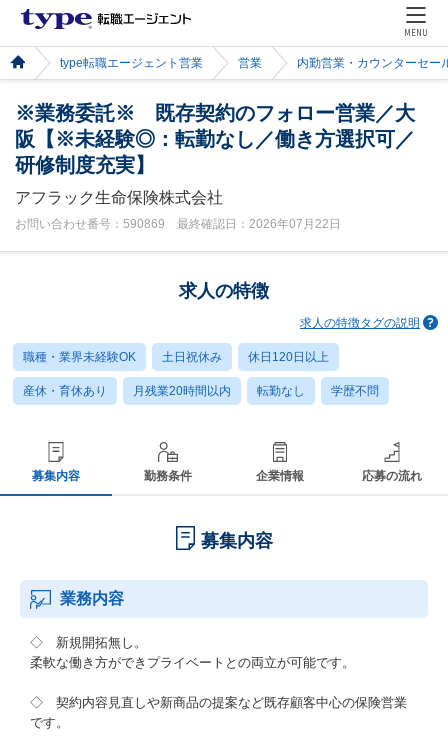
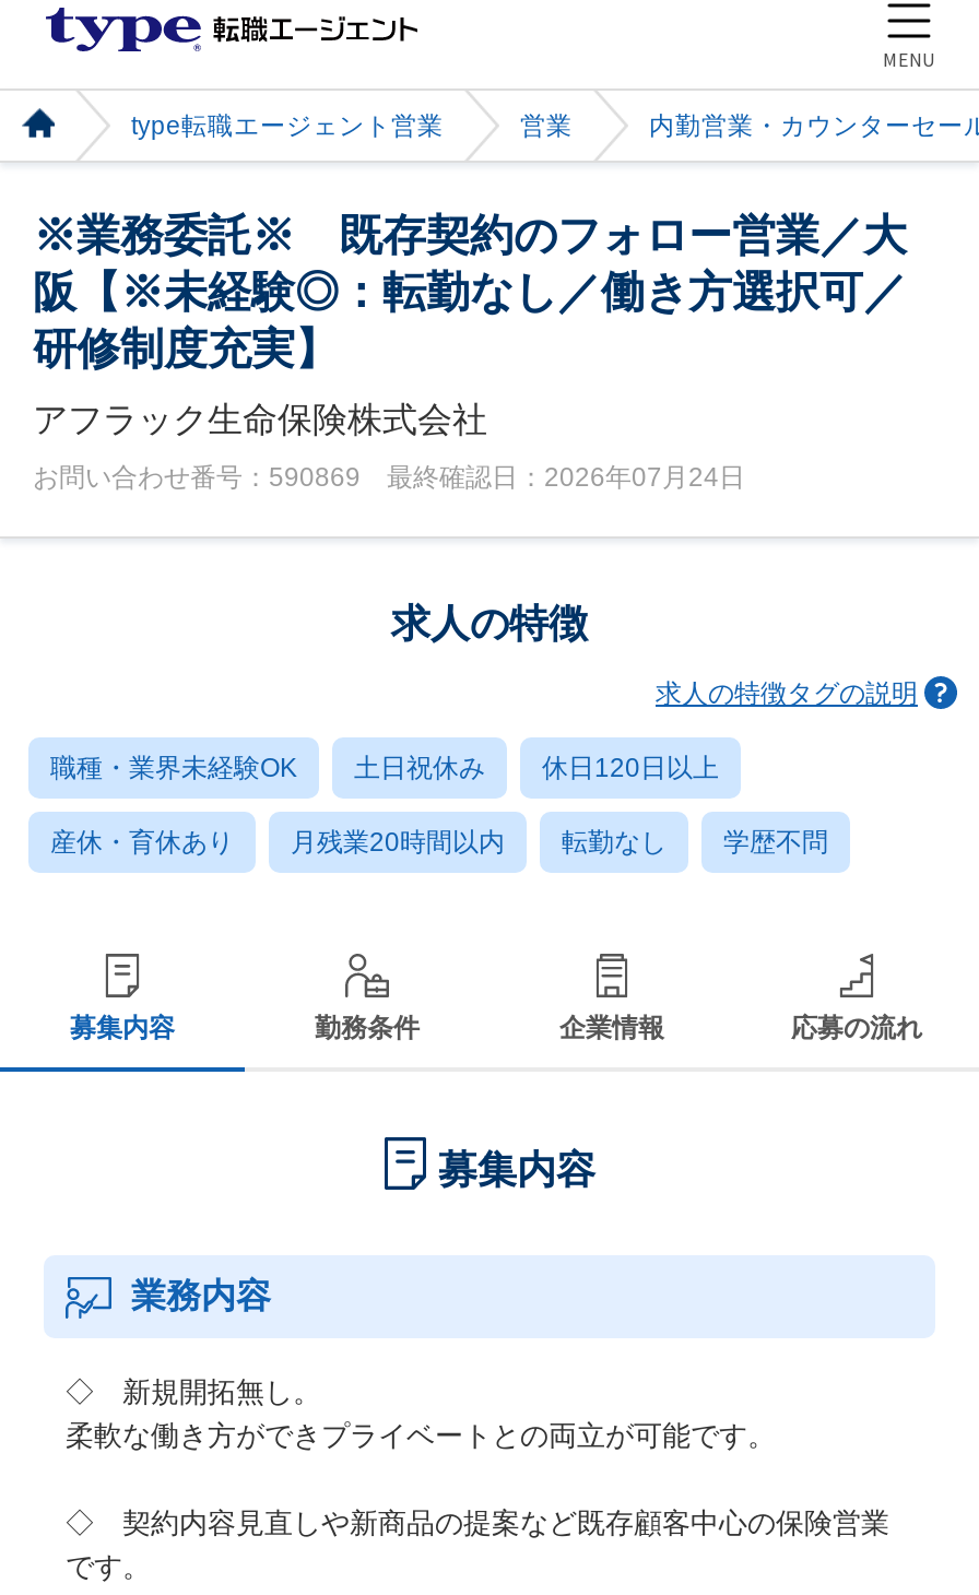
[15,217,341,231] お問い合わせ番号：590869 最終確認日：2026年07月22日 -> [33,462,745,493] お問い合わせ番号：590869 最終確認日：2026年07月24日

